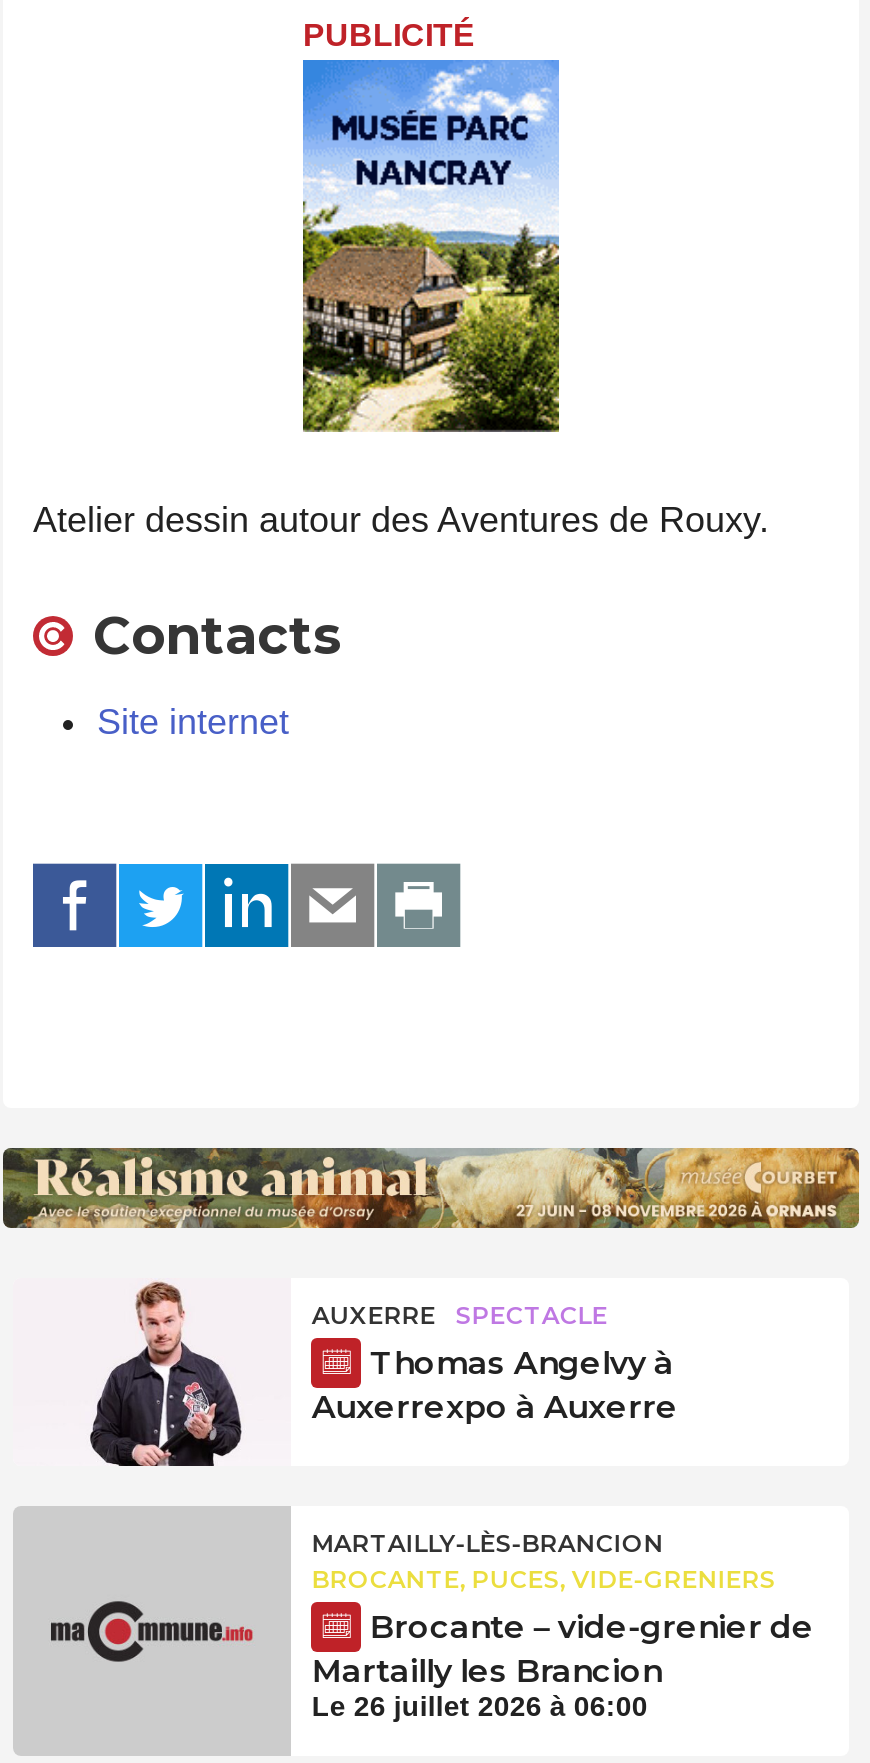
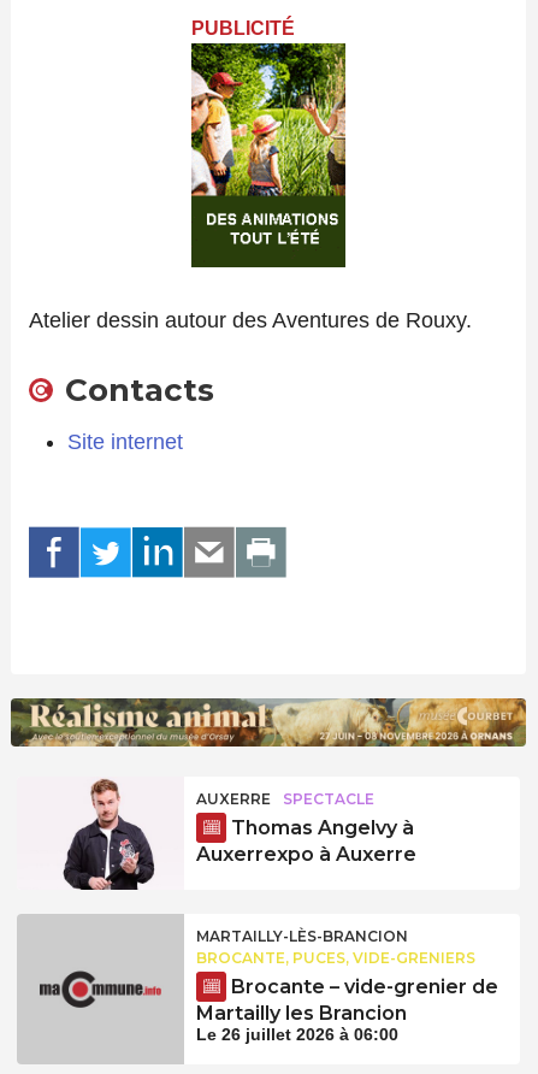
[301,58,561,434] [image] -> [190,42,347,268] [image]

